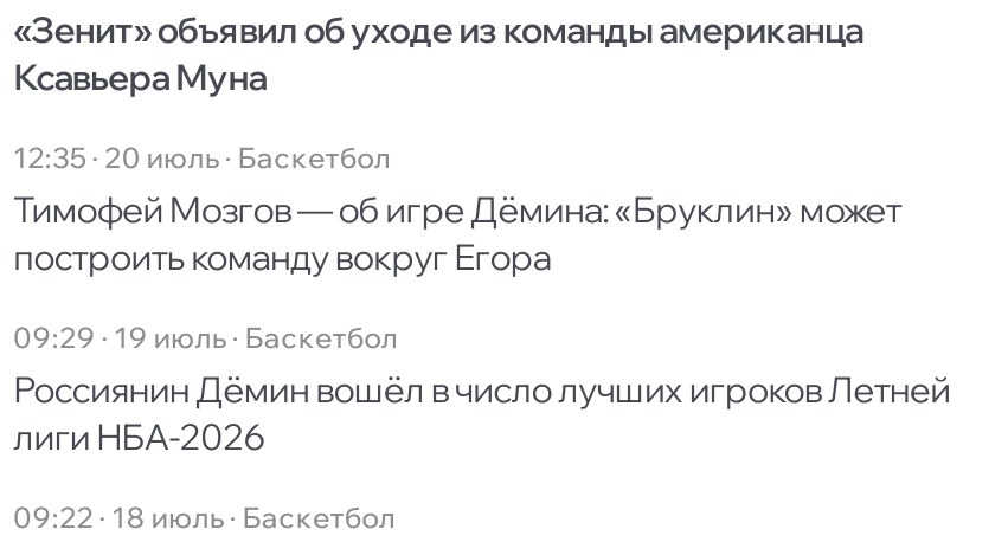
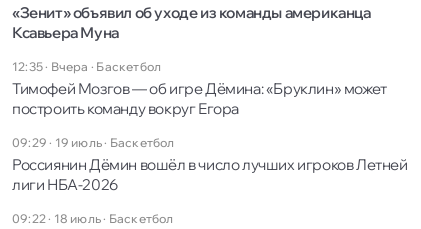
[13,140,391,175] 12:35 · 20 июль · Баскетбол -> [12,59,161,74] 12:35 · Вчера · Баскетбол

